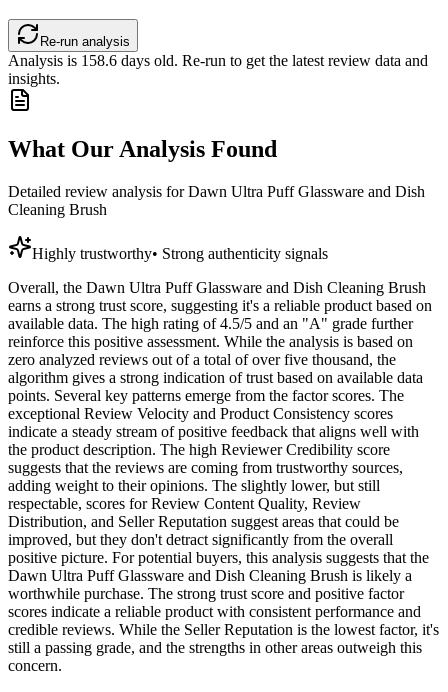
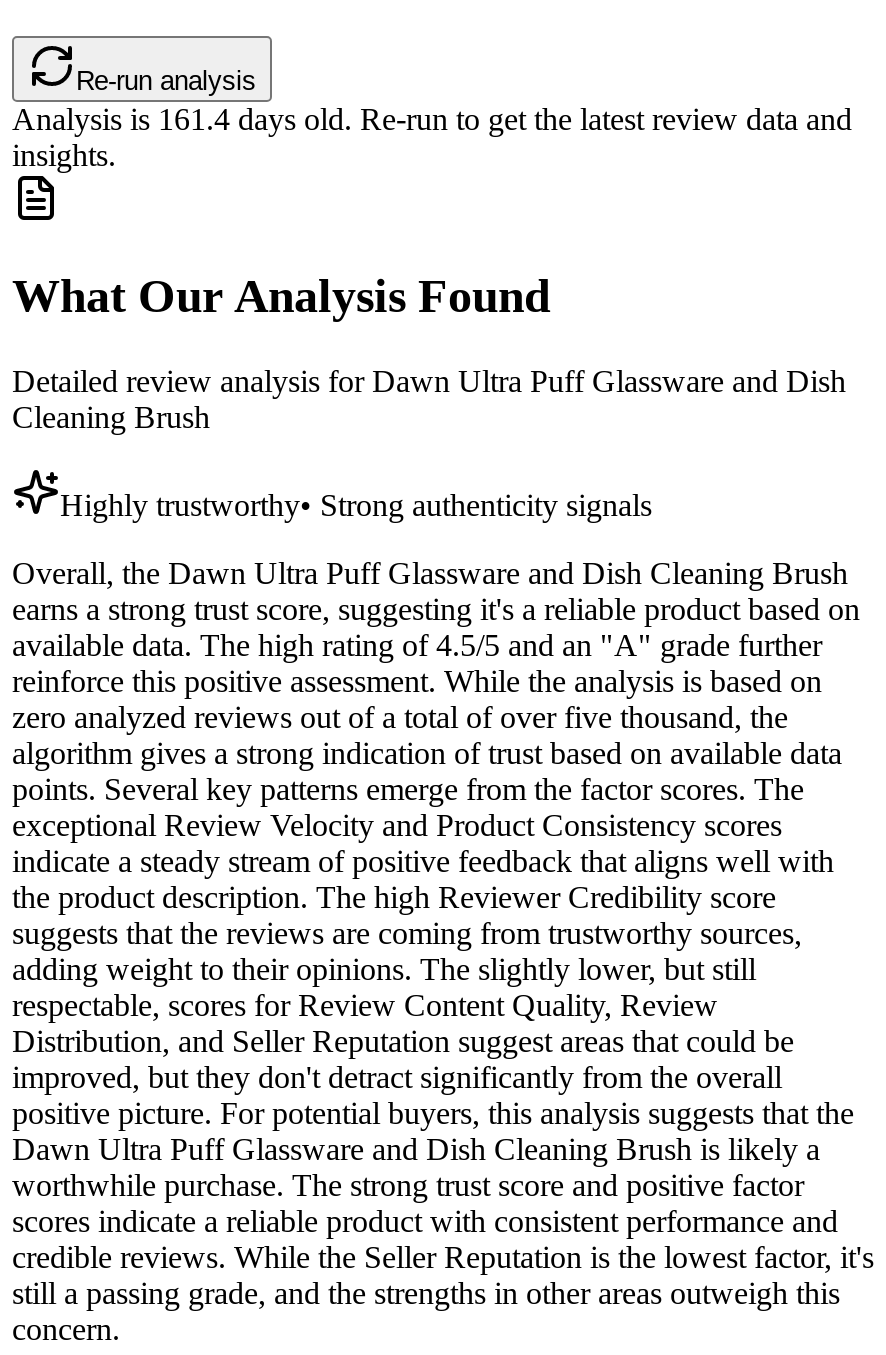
[8,52,428,69] Analysis is158.6days old. Re-run to get the latest review data and -> [12,103,852,137] Analysis is161.4days old. Re-run to get the latest review data and

